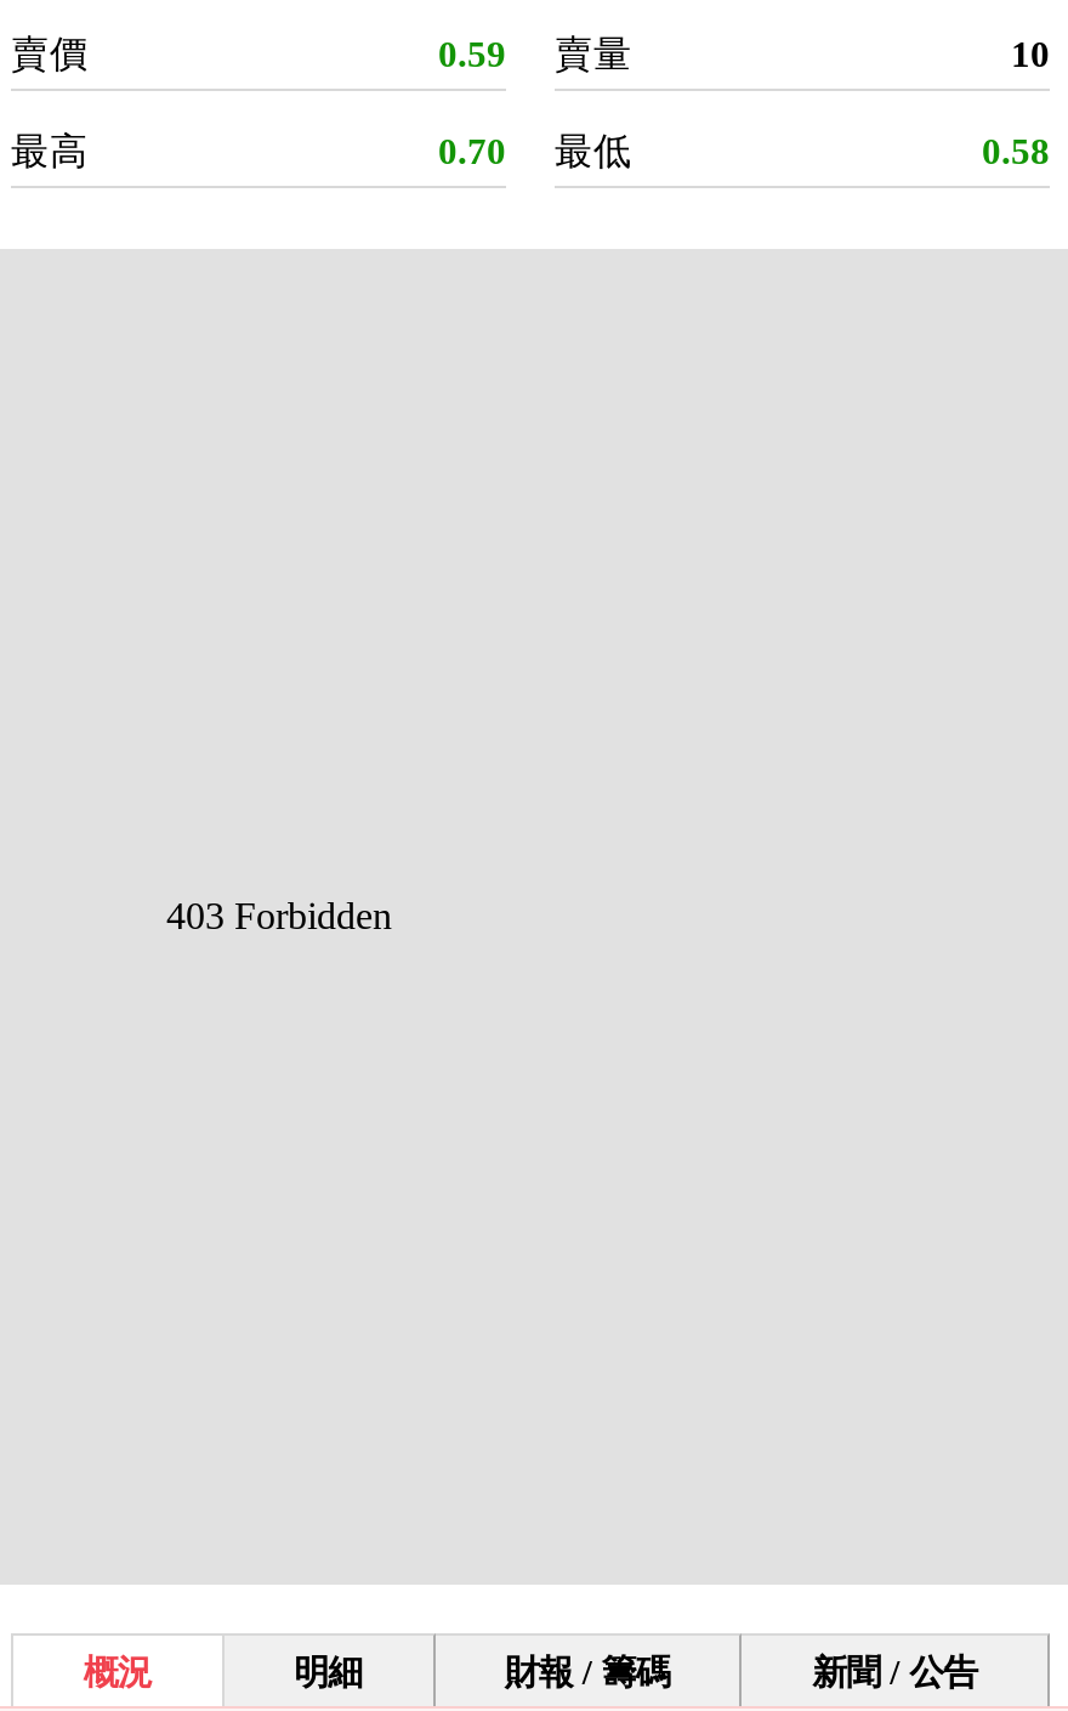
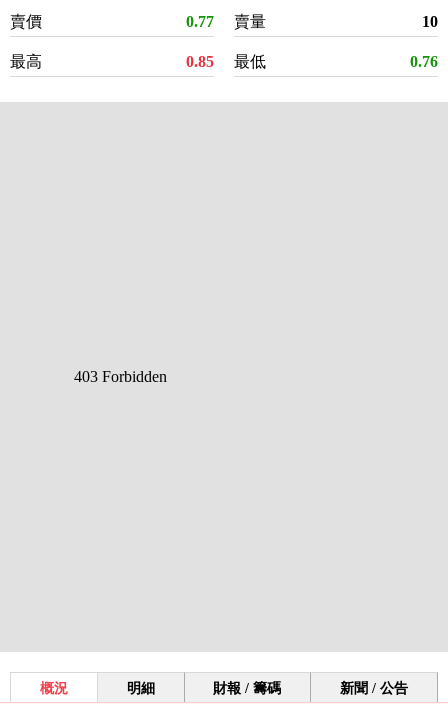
[438,33,506,74] 0.59 -> [186,13,214,30] 0.77
[438,130,632,171] 0.70 最低 -> [186,53,266,70] 0.85 最低
[982,130,1050,171] 0.58 -> [410,53,438,70] 0.76

